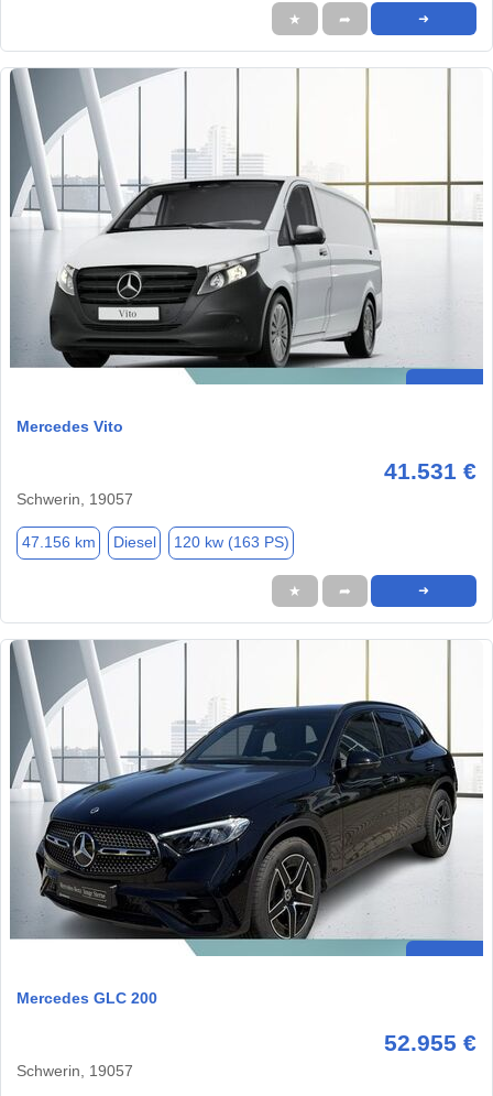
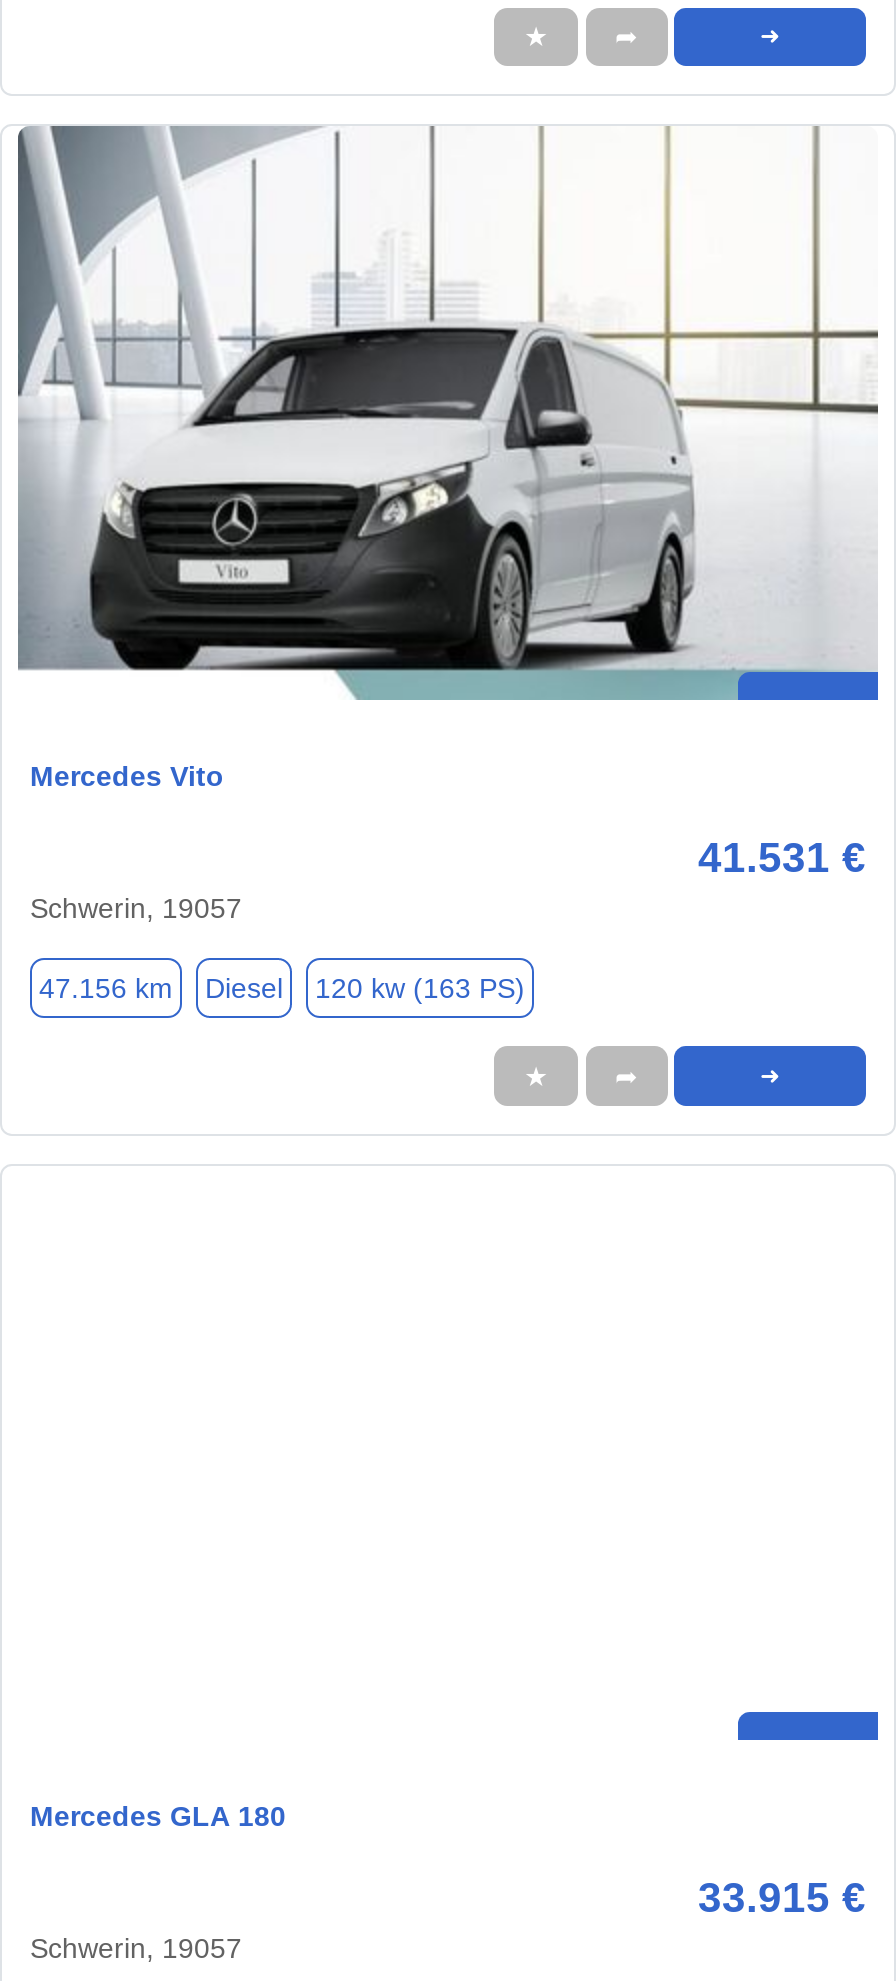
[9,639,484,957] [image] -> none
[17,990,157,1007] Mercedes GLC 200 -> [30,1800,286,1832] Mercedes GLA 180
[384,1030,476,1056] 52.955 € -> [698,1874,866,1920] 33.915 €

